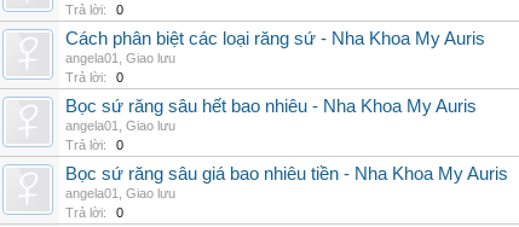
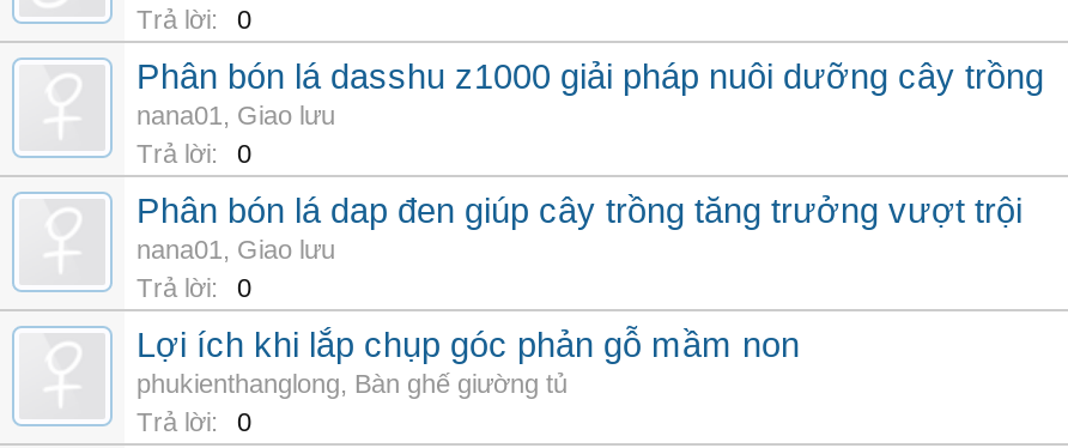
[65,29,485,65] Cách phân biệt các loại răng sứ - Nha Khoa My Auris | angela01, Giao lưu -> [136,57,1044,129] Phân bón lá dasshu z1000 giải pháp nuôi dưỡng cây trồng | nana01, Giao lưu
[65,97,477,133] Bọc sứ răng sâu hết bao nhiêu - Nha Khoa My Auris | angela01, Giao lưu -> [136,192,1023,264] Phân bón lá dap đen giúp cây trồng tăng trưởng vượt trội | nana01, Giao lưu
[65,164,508,200] Bọc sứ răng sâu giá bao nhiêu tiền - Nha Khoa My Auris | angela01, Giao lưu -> [136,326,800,398] Lợi ích khi lắp chụp góc phản gỗ mầm non | phukienthanglong, Bàn ghế giường tủ

